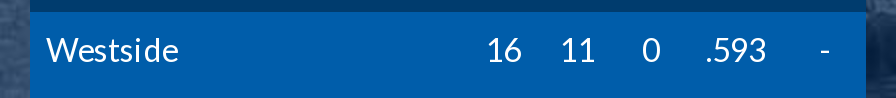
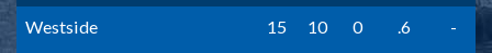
[485,30,521,68] 16 -> [266,16,286,37] 15
[559,30,595,68] 11 -> [307,16,327,37] 10
[706,30,766,68] .593 -> [398,16,411,37] .6

